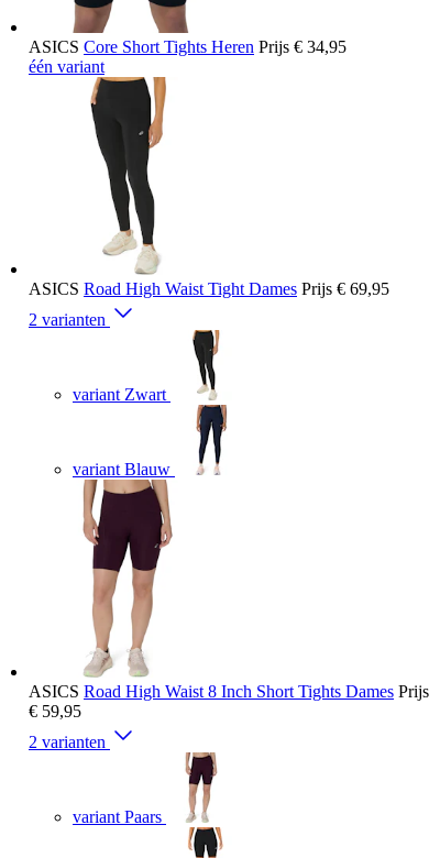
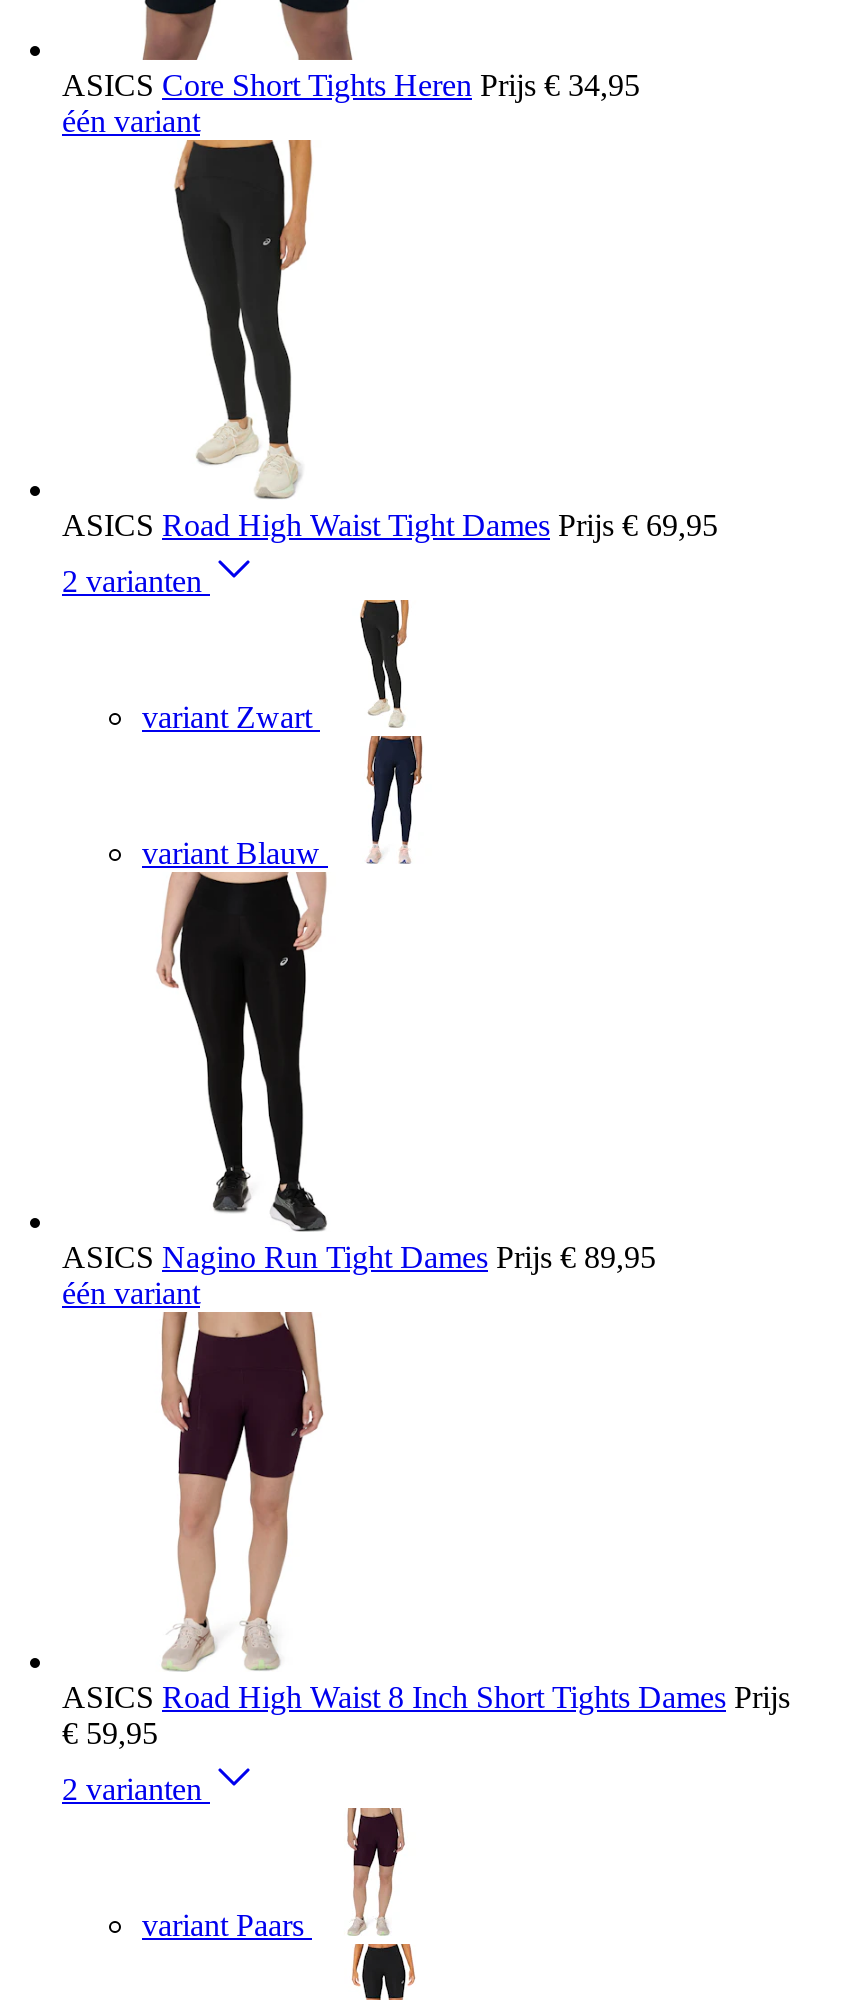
none -> [62,874,656,1309] [image] | ASICS Nagino Run Tight Dames Prijs € 89,95 | één variant

